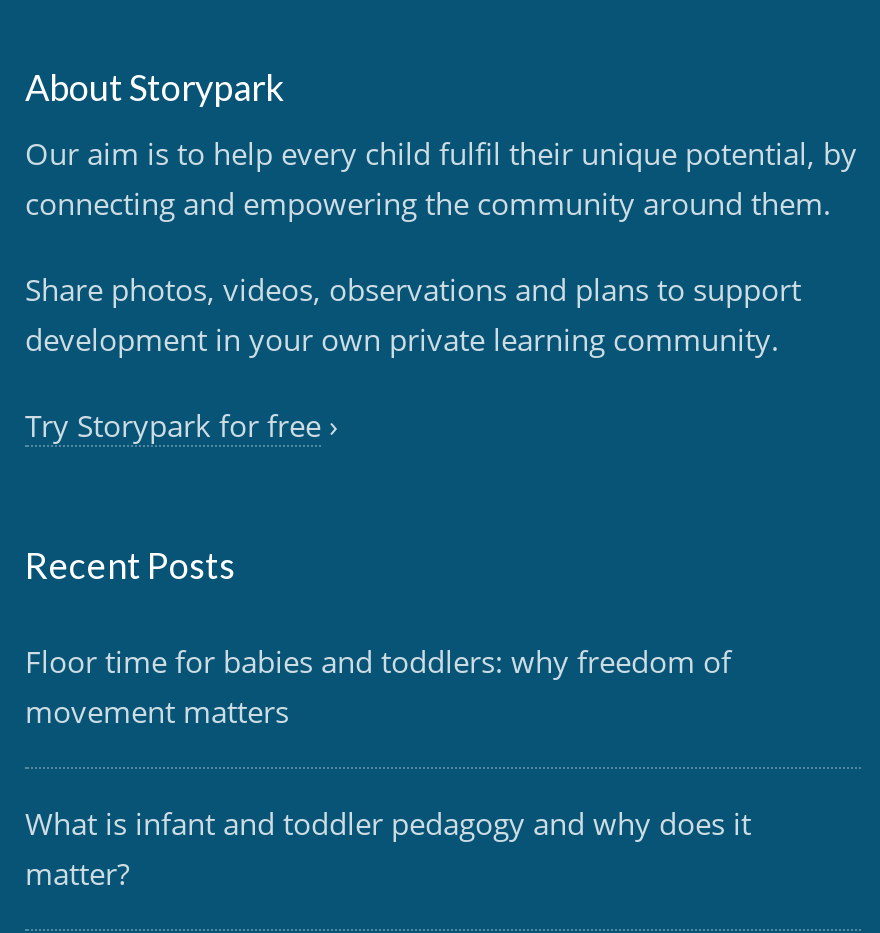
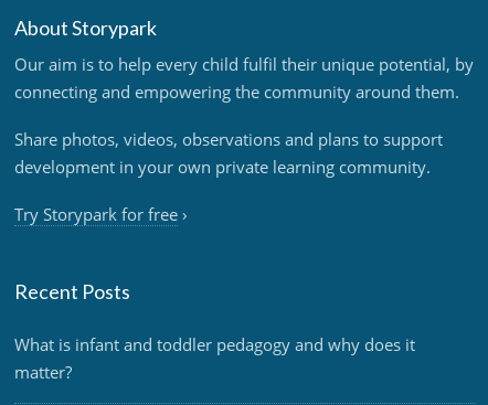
[25,642,731,732] Floor time for babies and toddlers: why freedom of | movement matters -> none

